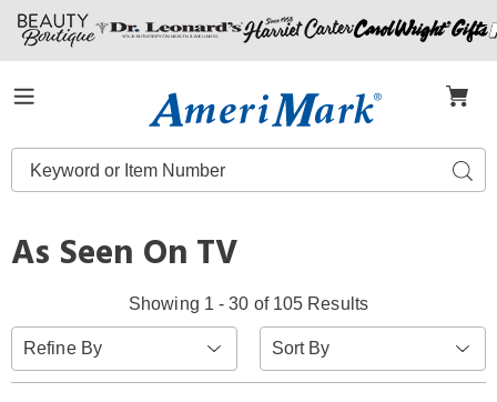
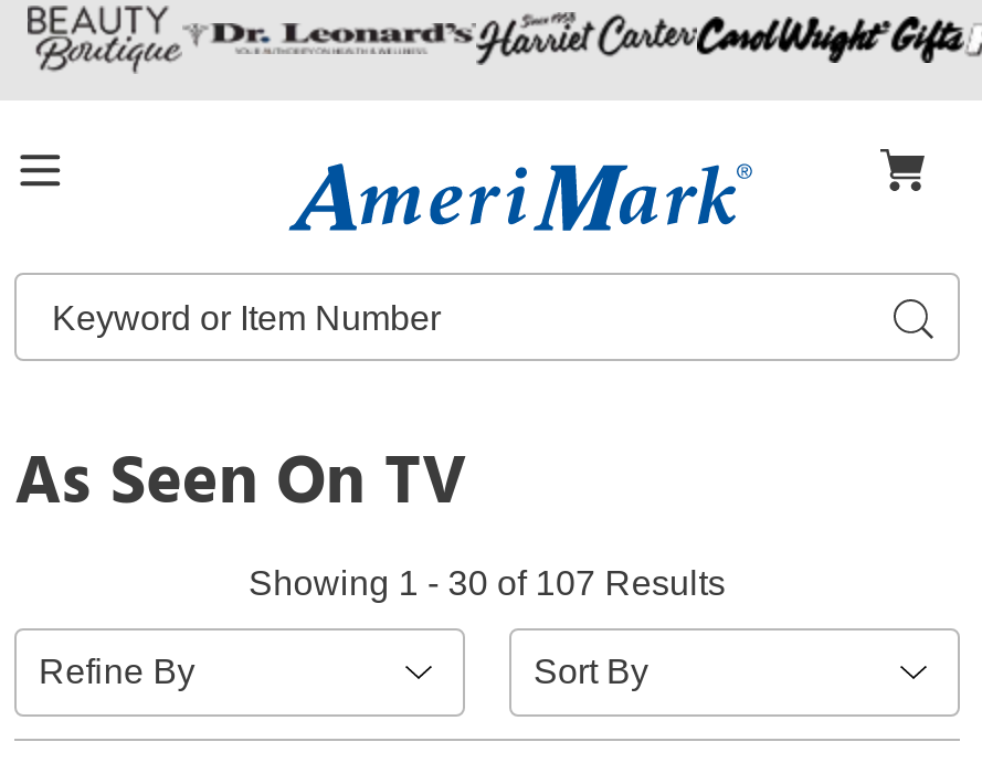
[129,294,368,313] Showing 1 - 30 of 105 Results -> [249,564,726,602] Showing 1 - 30 of 107 Results

